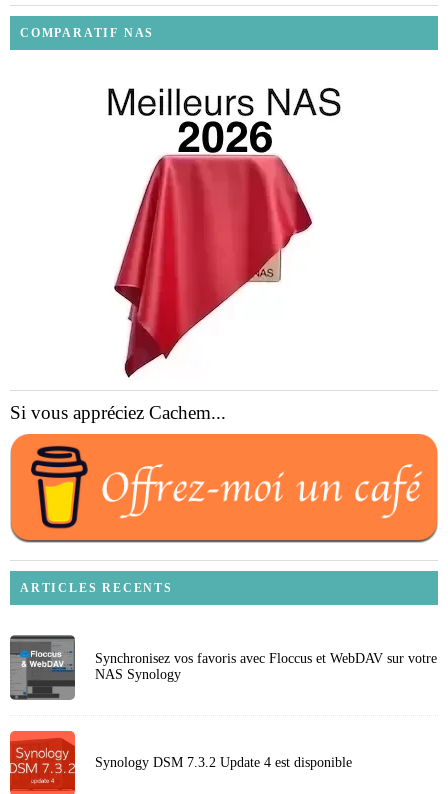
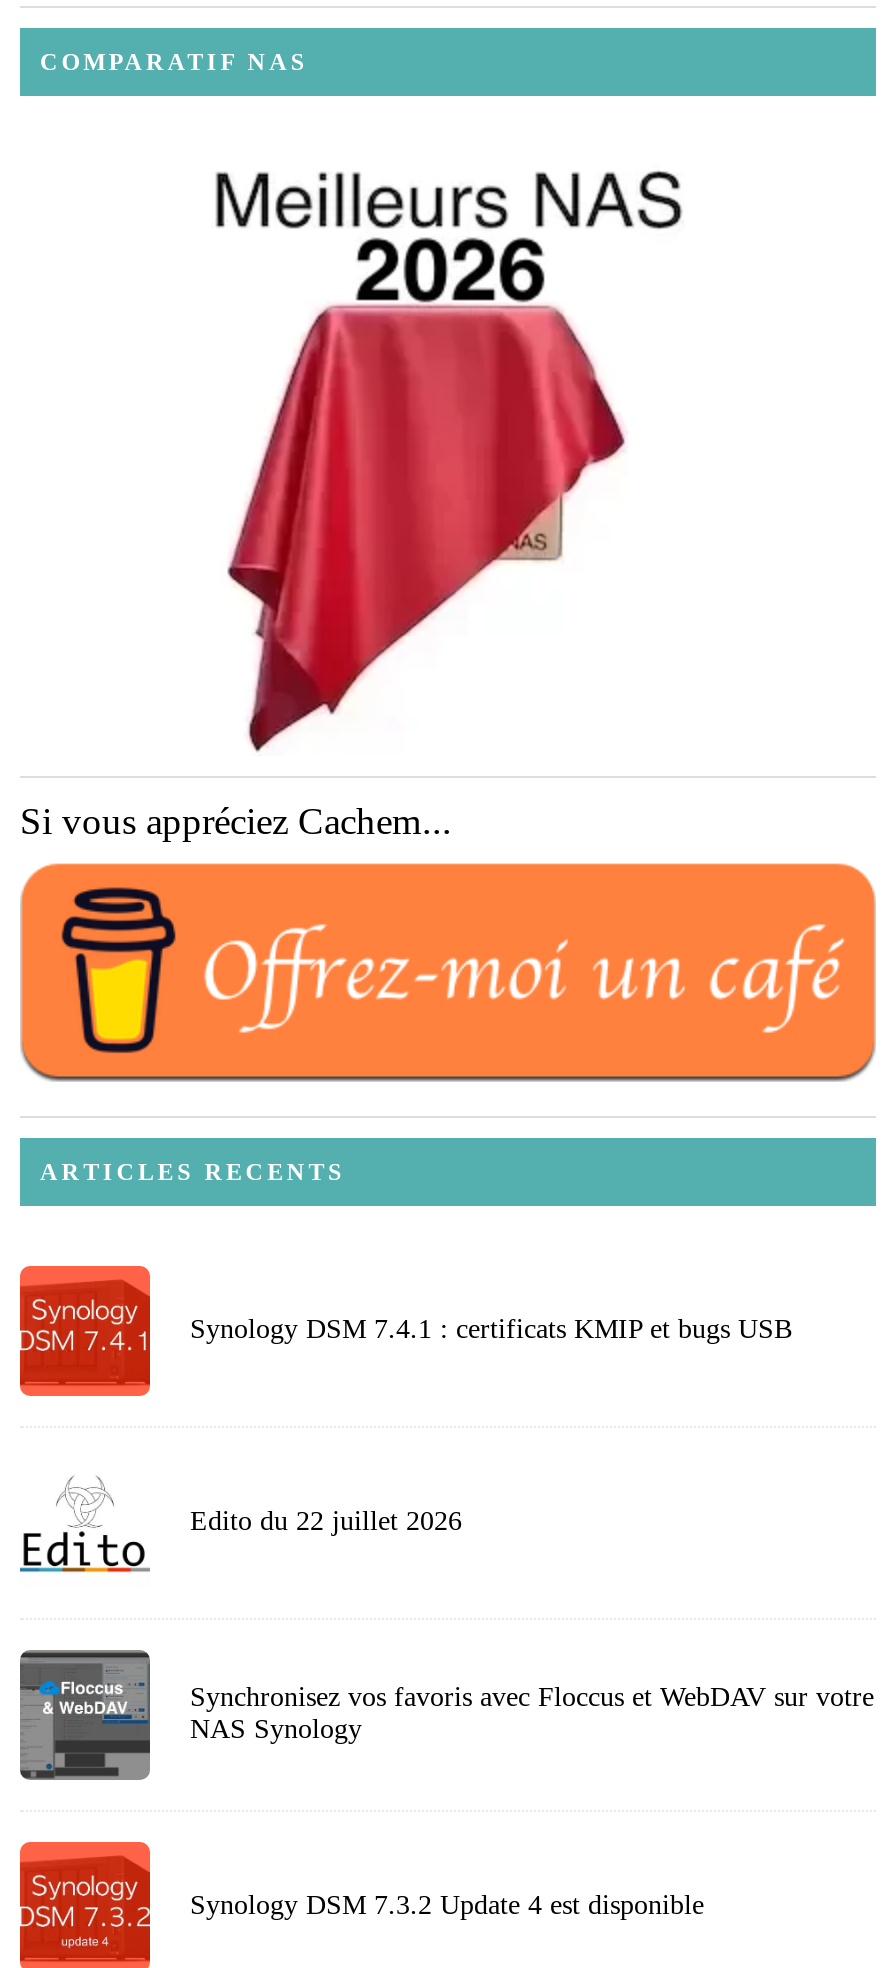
none -> [20,1264,792,1398] [image] | Synology DSM 7.4.1 : certificats KMIP et bugs USB
none -> [20,1478,462,1590] [image] | Edito du 22 juillet 2026

